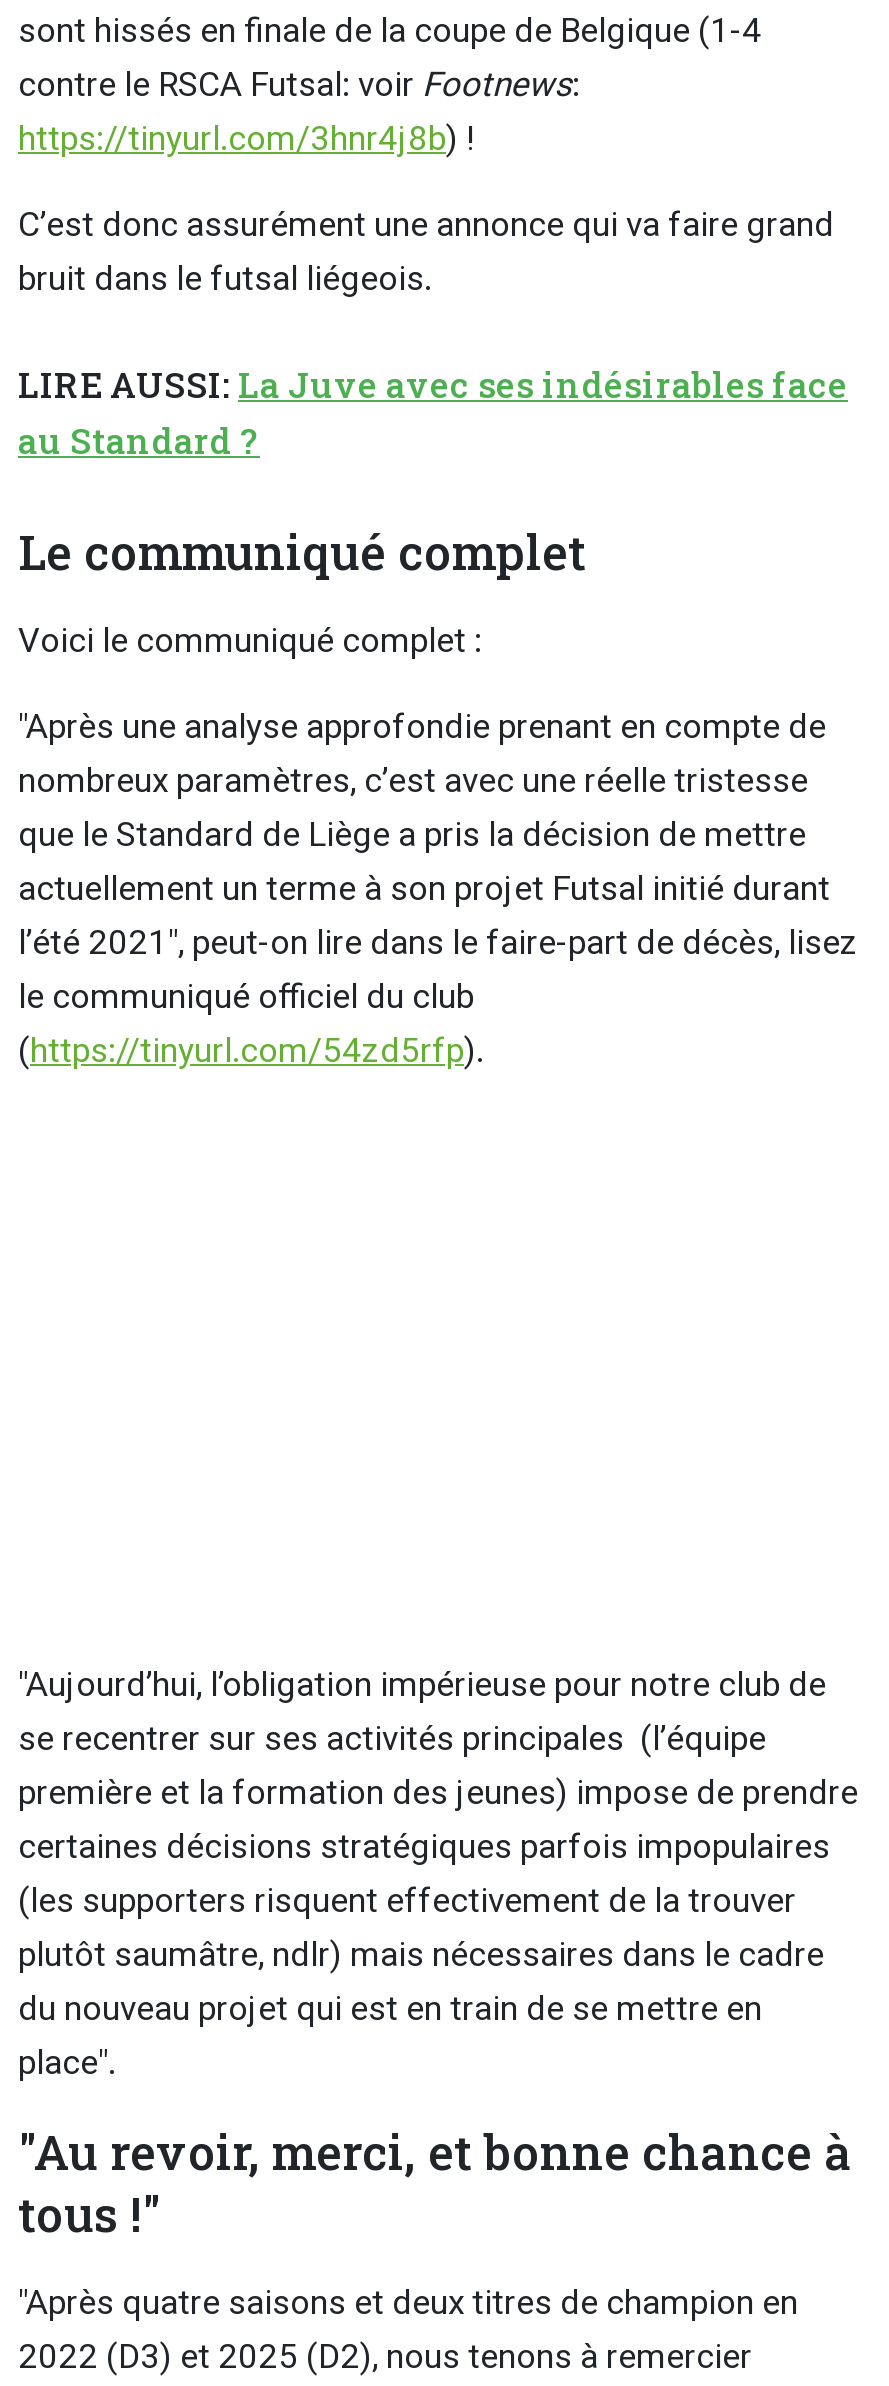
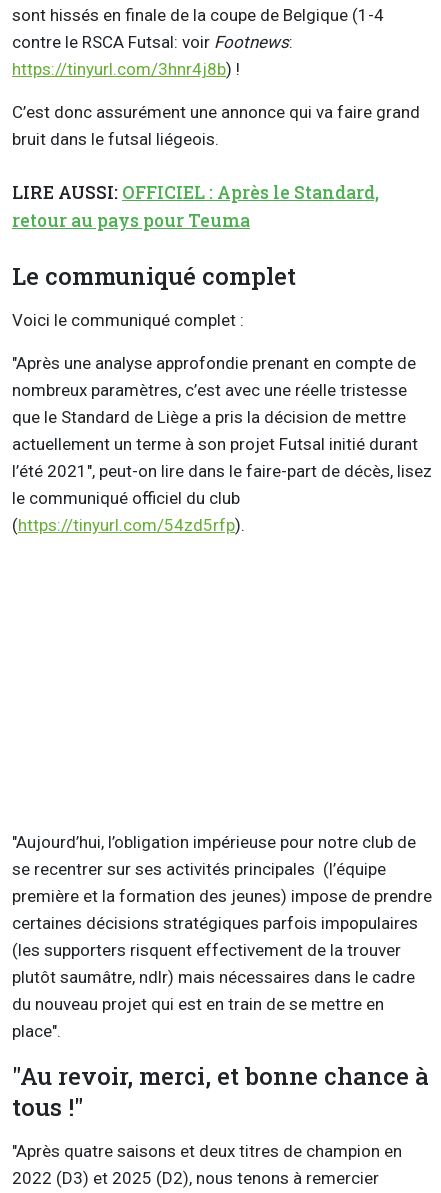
[18,362,848,464] LIRE AUSSI: La Juve avec ses indésirables face | au Standard ? -> [12,181,379,232] LIRE AUSSI: OFFICIEL : Après le Standard, | retour au pays pour Teuma

